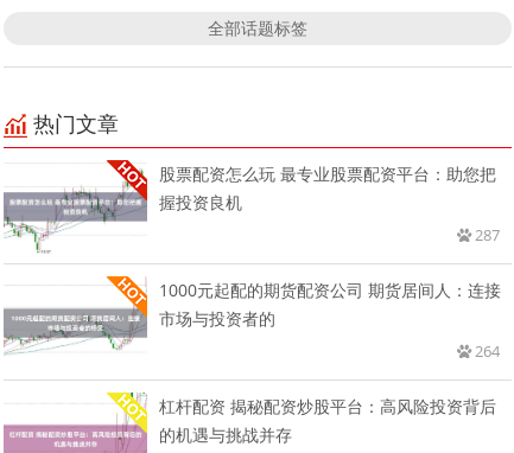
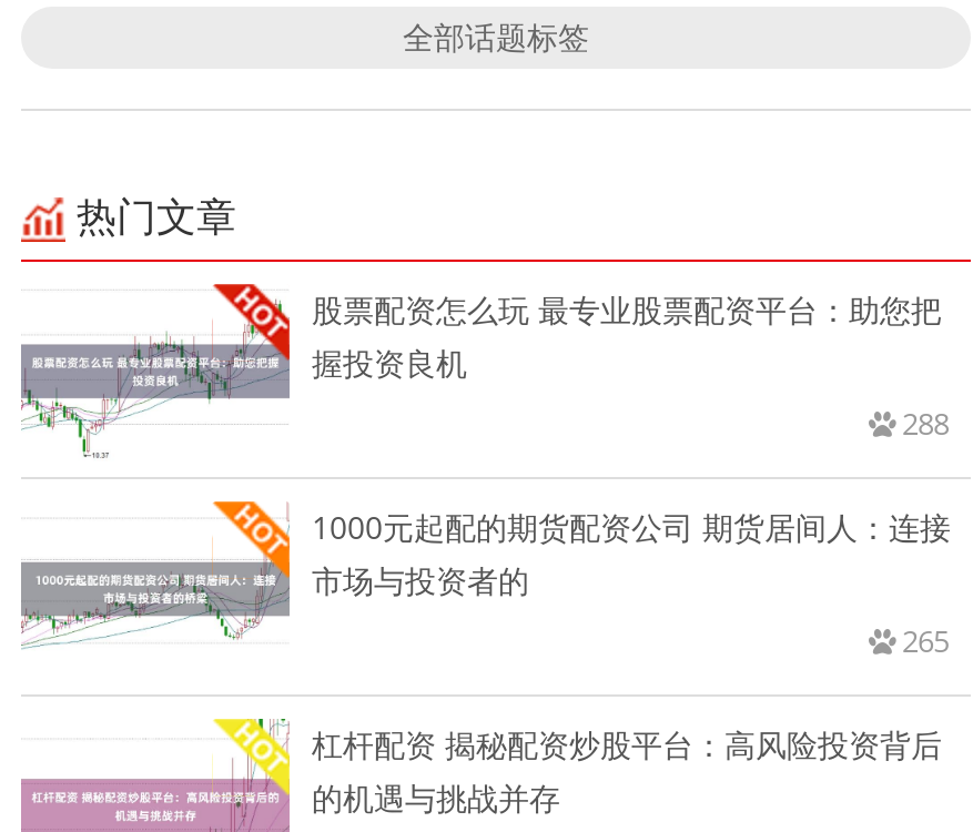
[475,224,500,245] 287 -> [902,403,949,443] 288
[475,340,500,361] 264 -> [902,620,949,660] 265

